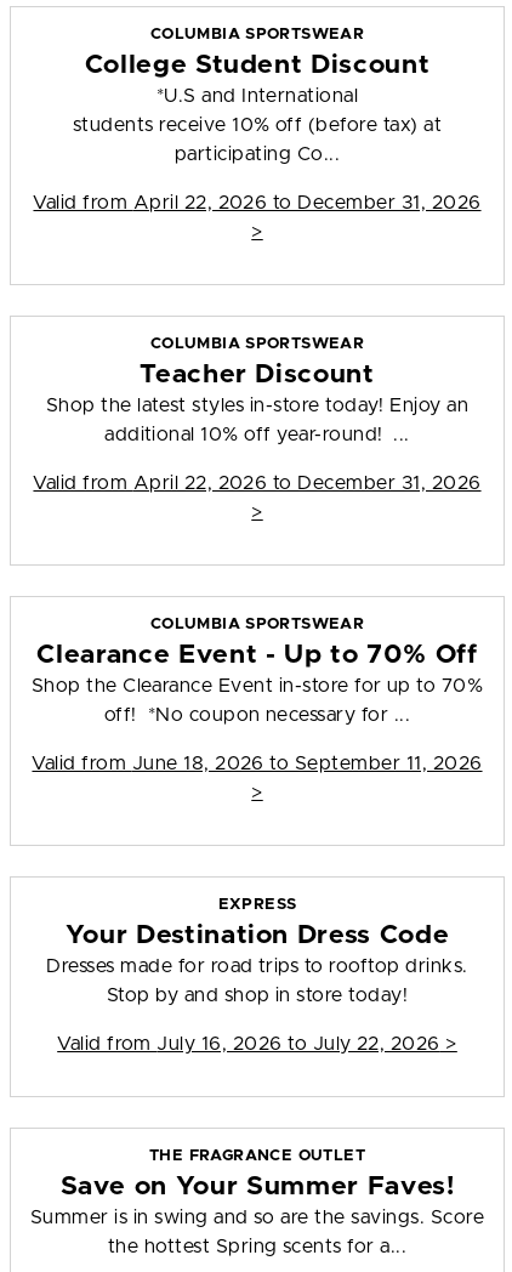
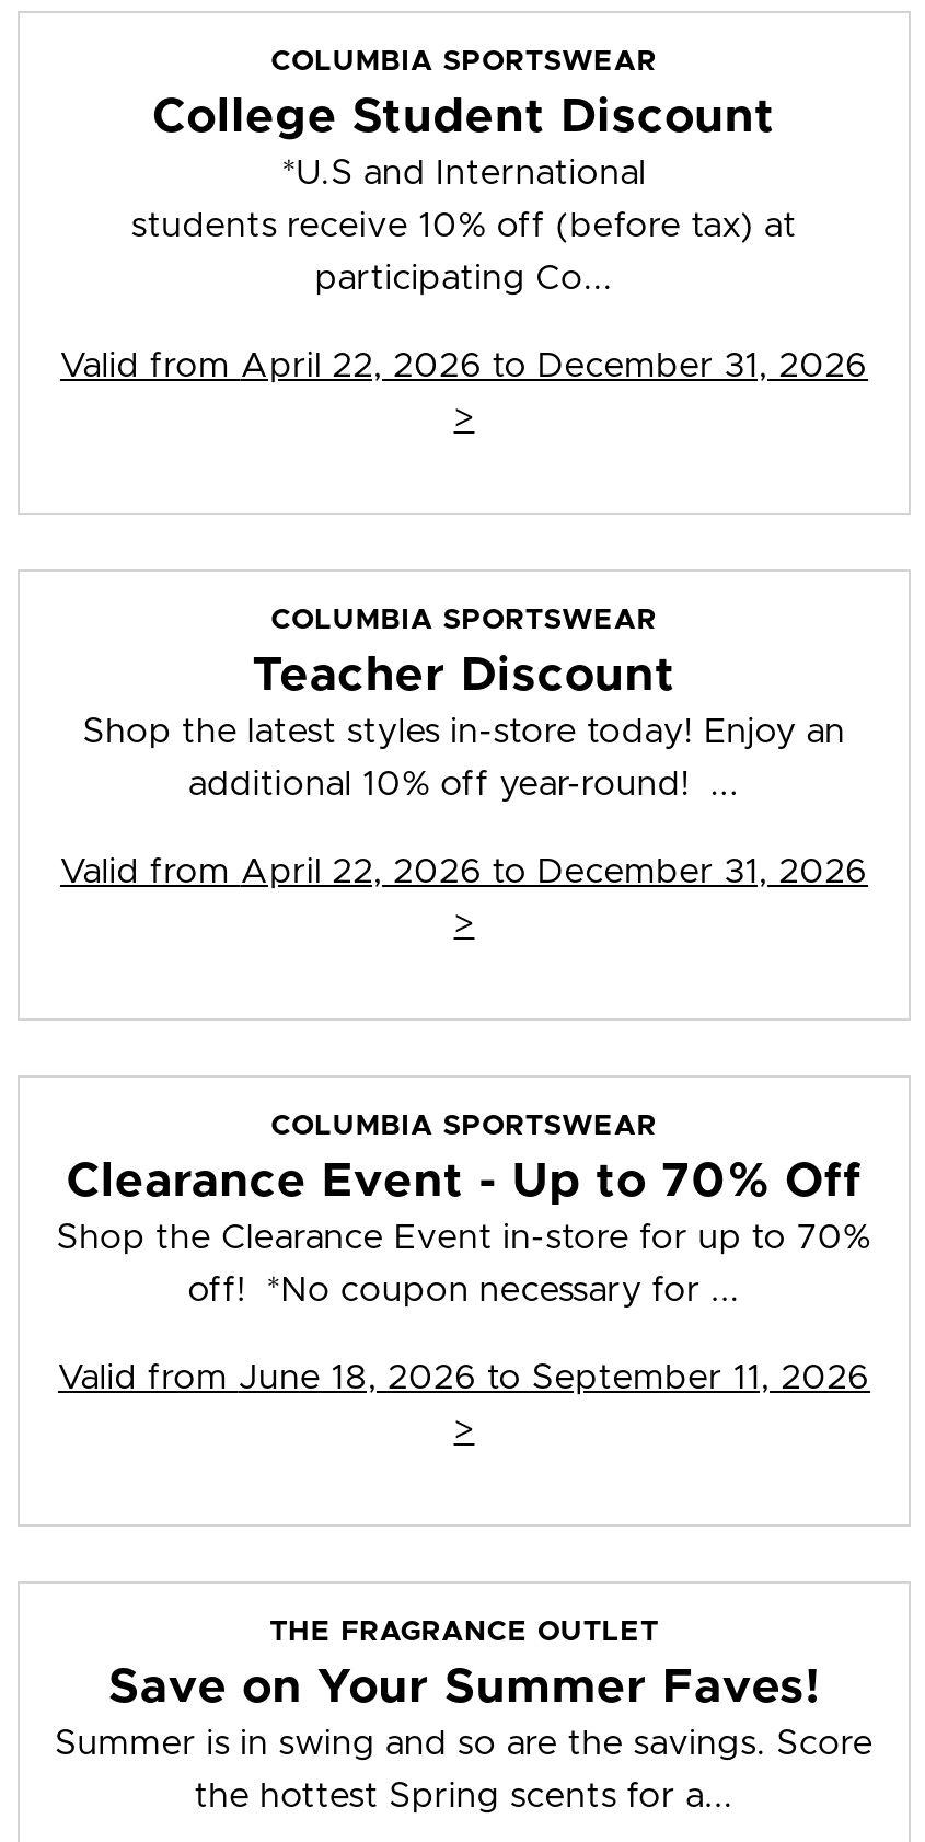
[47,897,468,1054] EXPRESS | Your Destination Dress Code | Dresses made for road trips to rooftop drinks. | Stop by and shop in store today! | Valid from July 16, 2026 to July 22, 2026 > -> none

